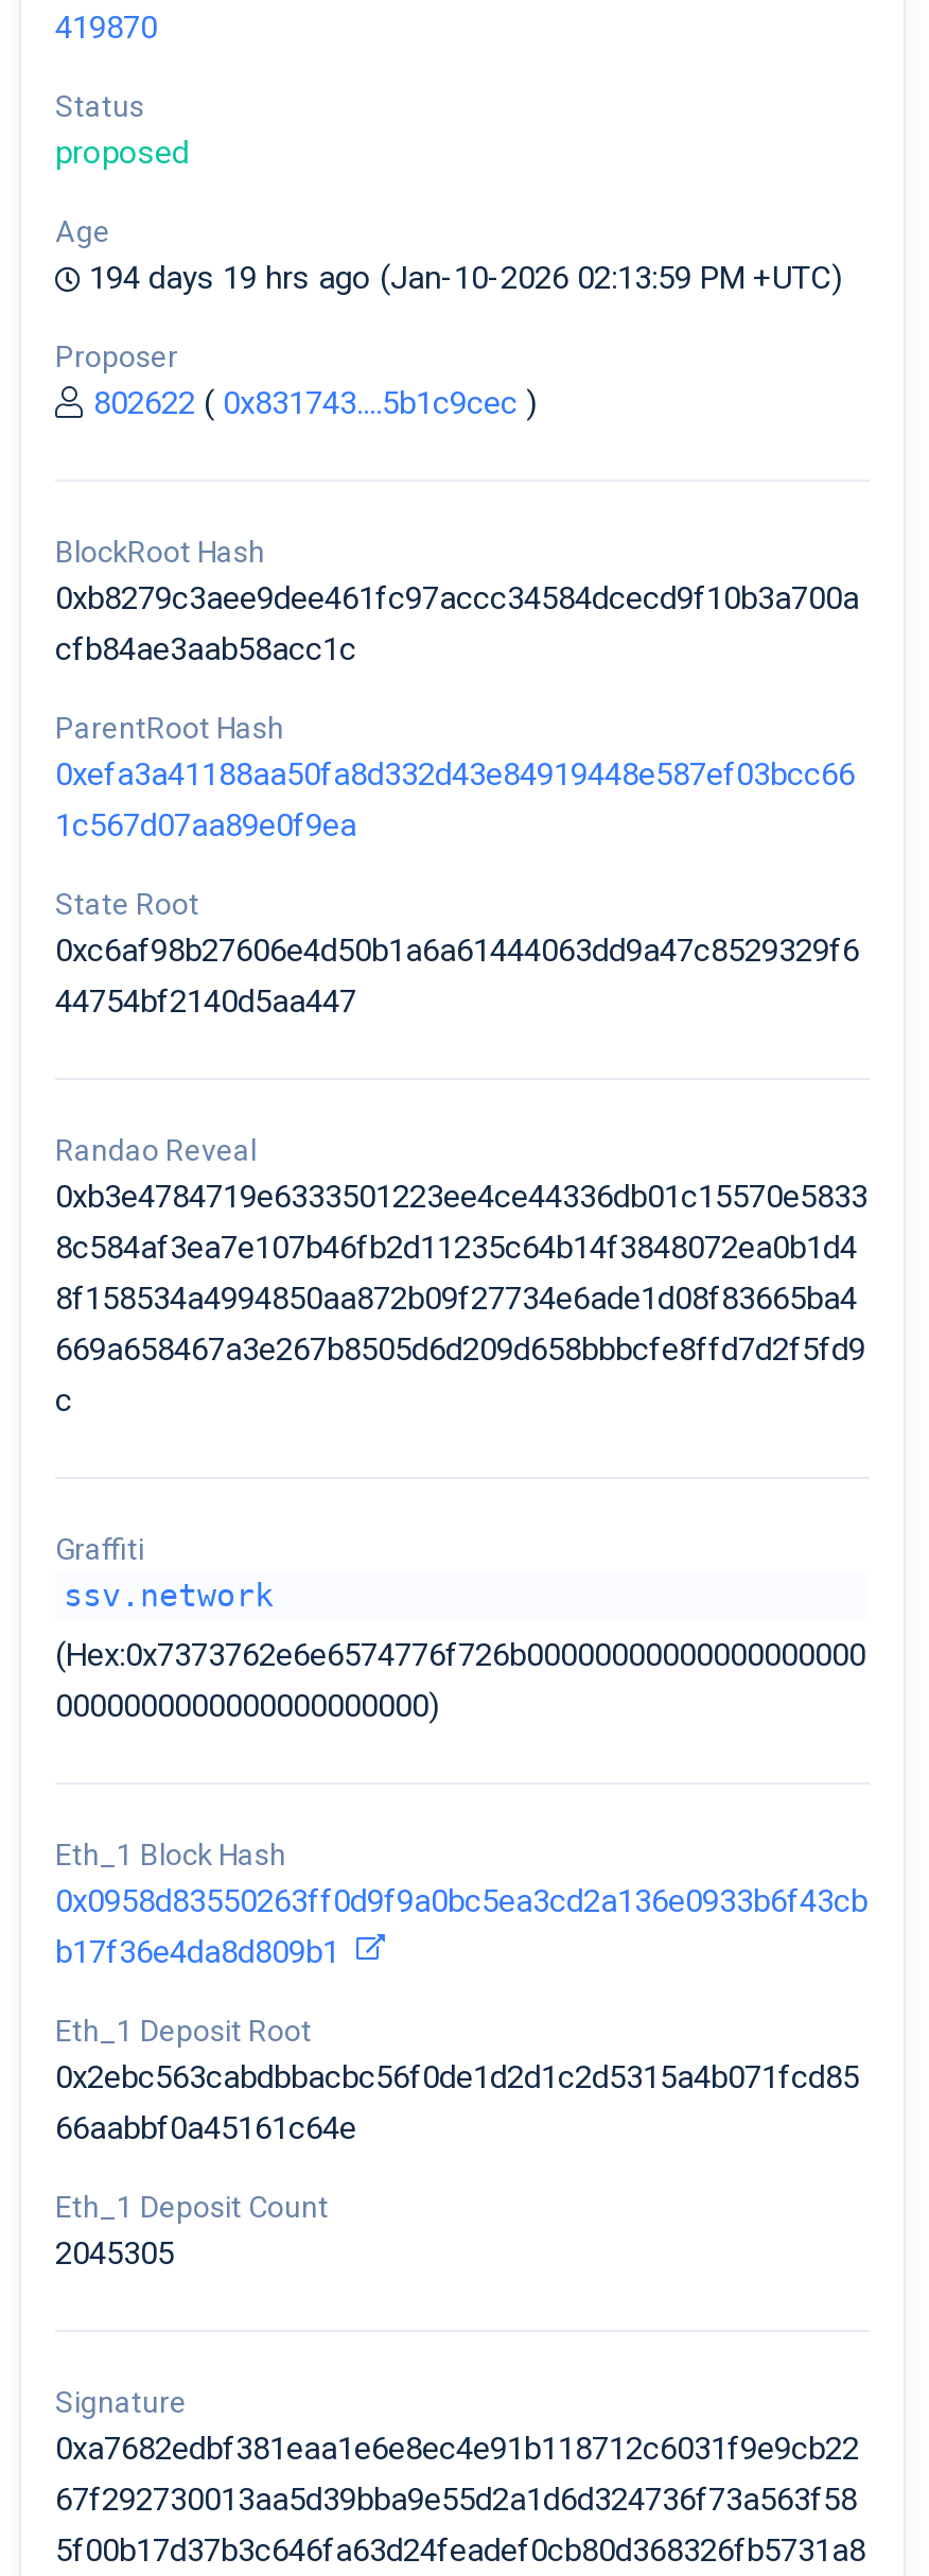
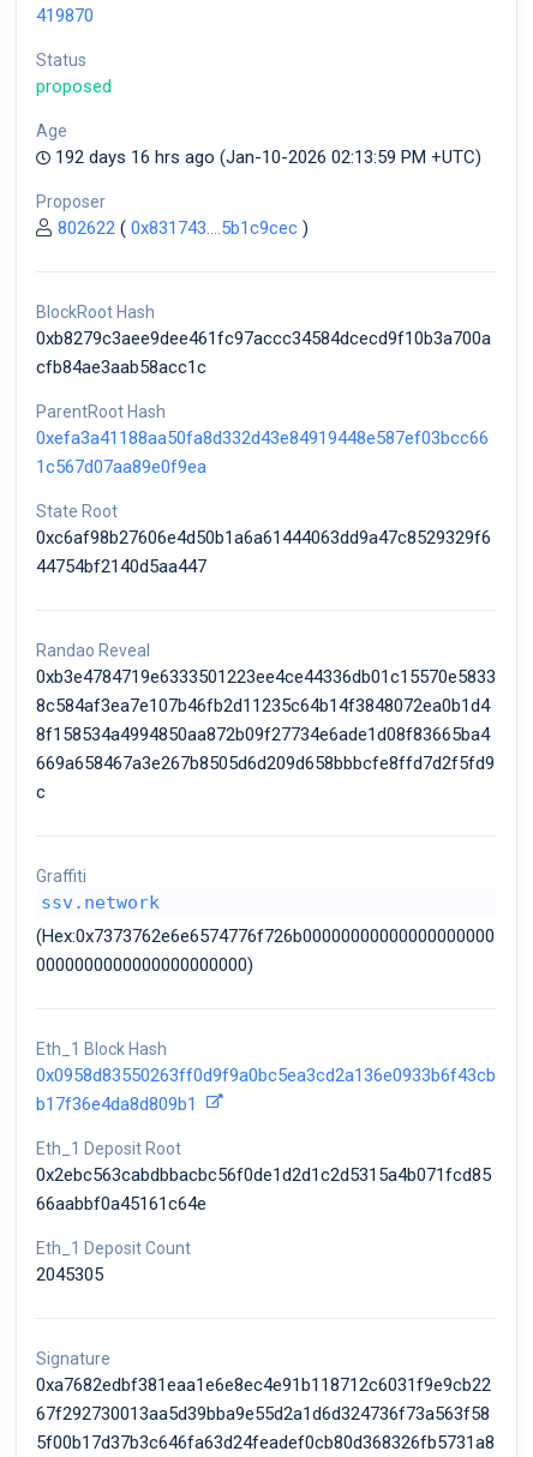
[89,258,842,296] 194 days 19 hrs ago (Jan-10-2026 02:13:59 PM +UTC) -> [55,146,481,167] 192 days 16 hrs ago (Jan-10-2026 02:13:59 PM +UTC)

